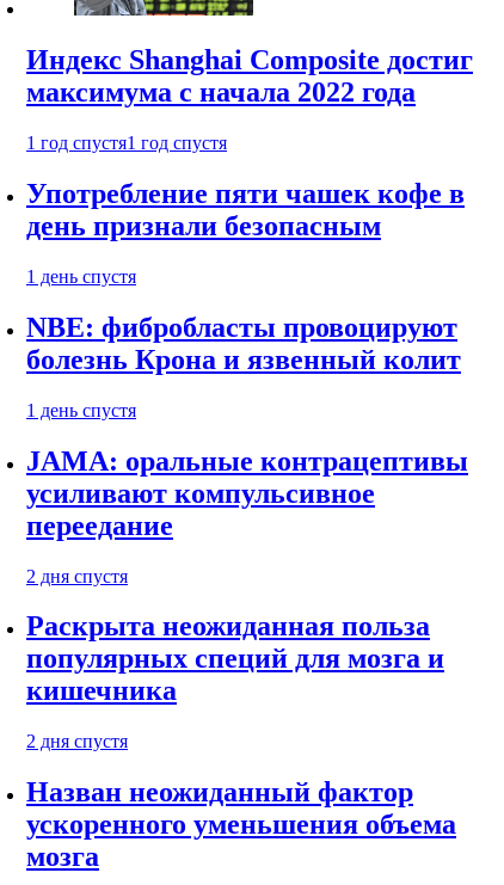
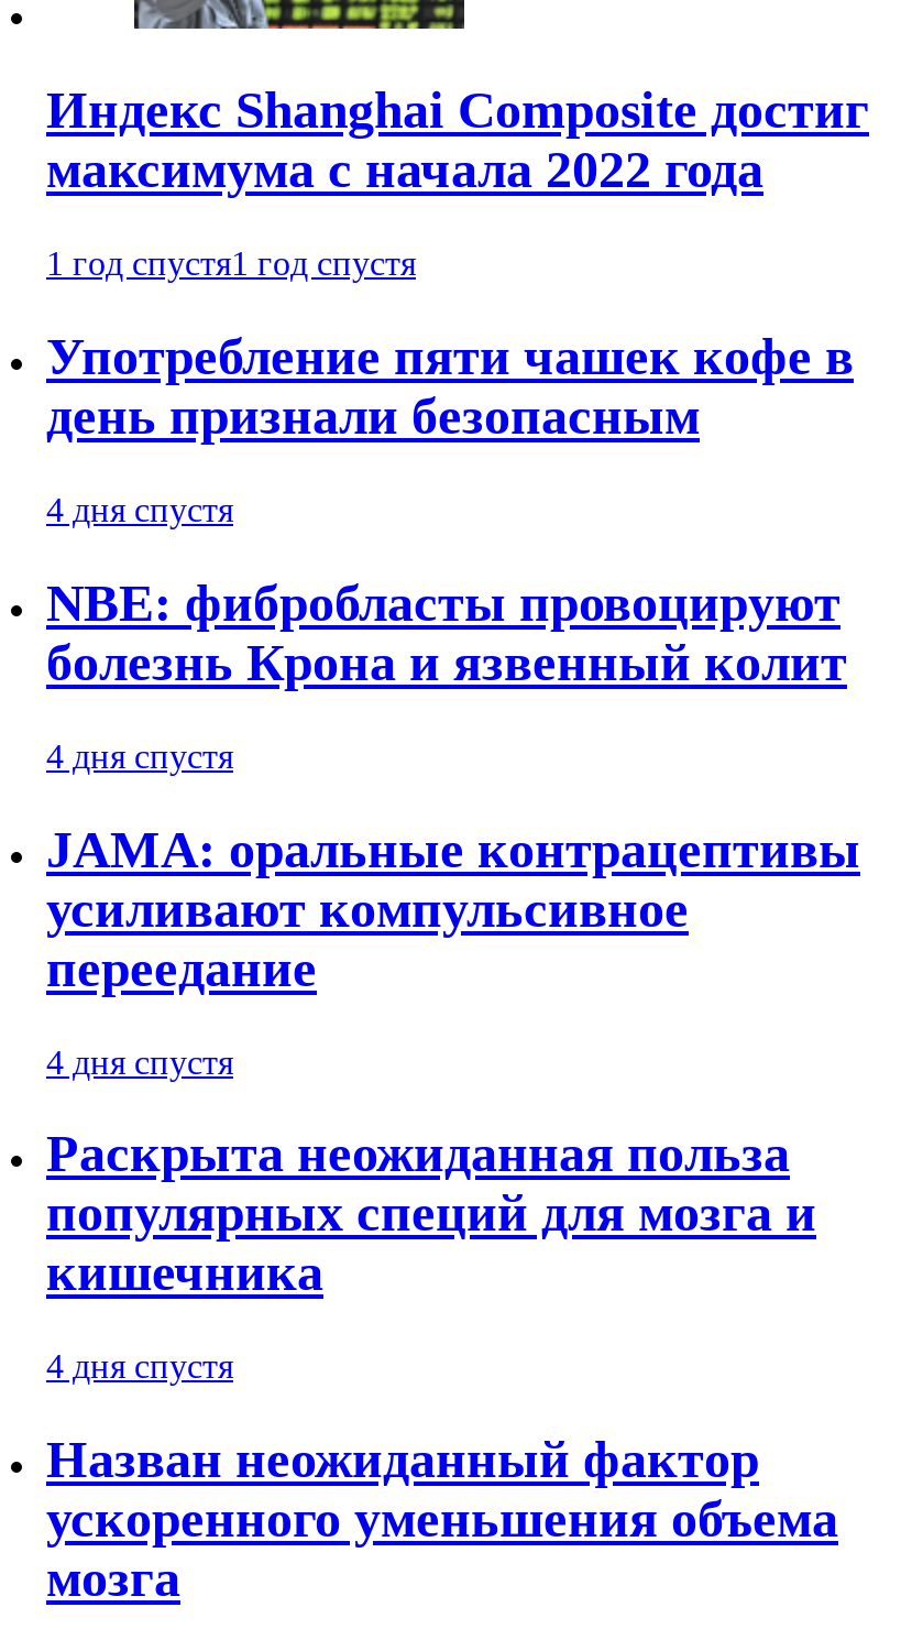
[26,266,136,287] 1 день спустя -> [46,491,233,528] 4 дня спустя
[26,400,136,420] 1 день спустя -> [46,737,233,774] 4 дня спустя
[26,566,128,586] 2 дня спустя -> [46,1043,233,1080] 4 дня спустя
[26,731,128,752] 2 дня спустя -> [46,1348,233,1386] 4 дня спустя

